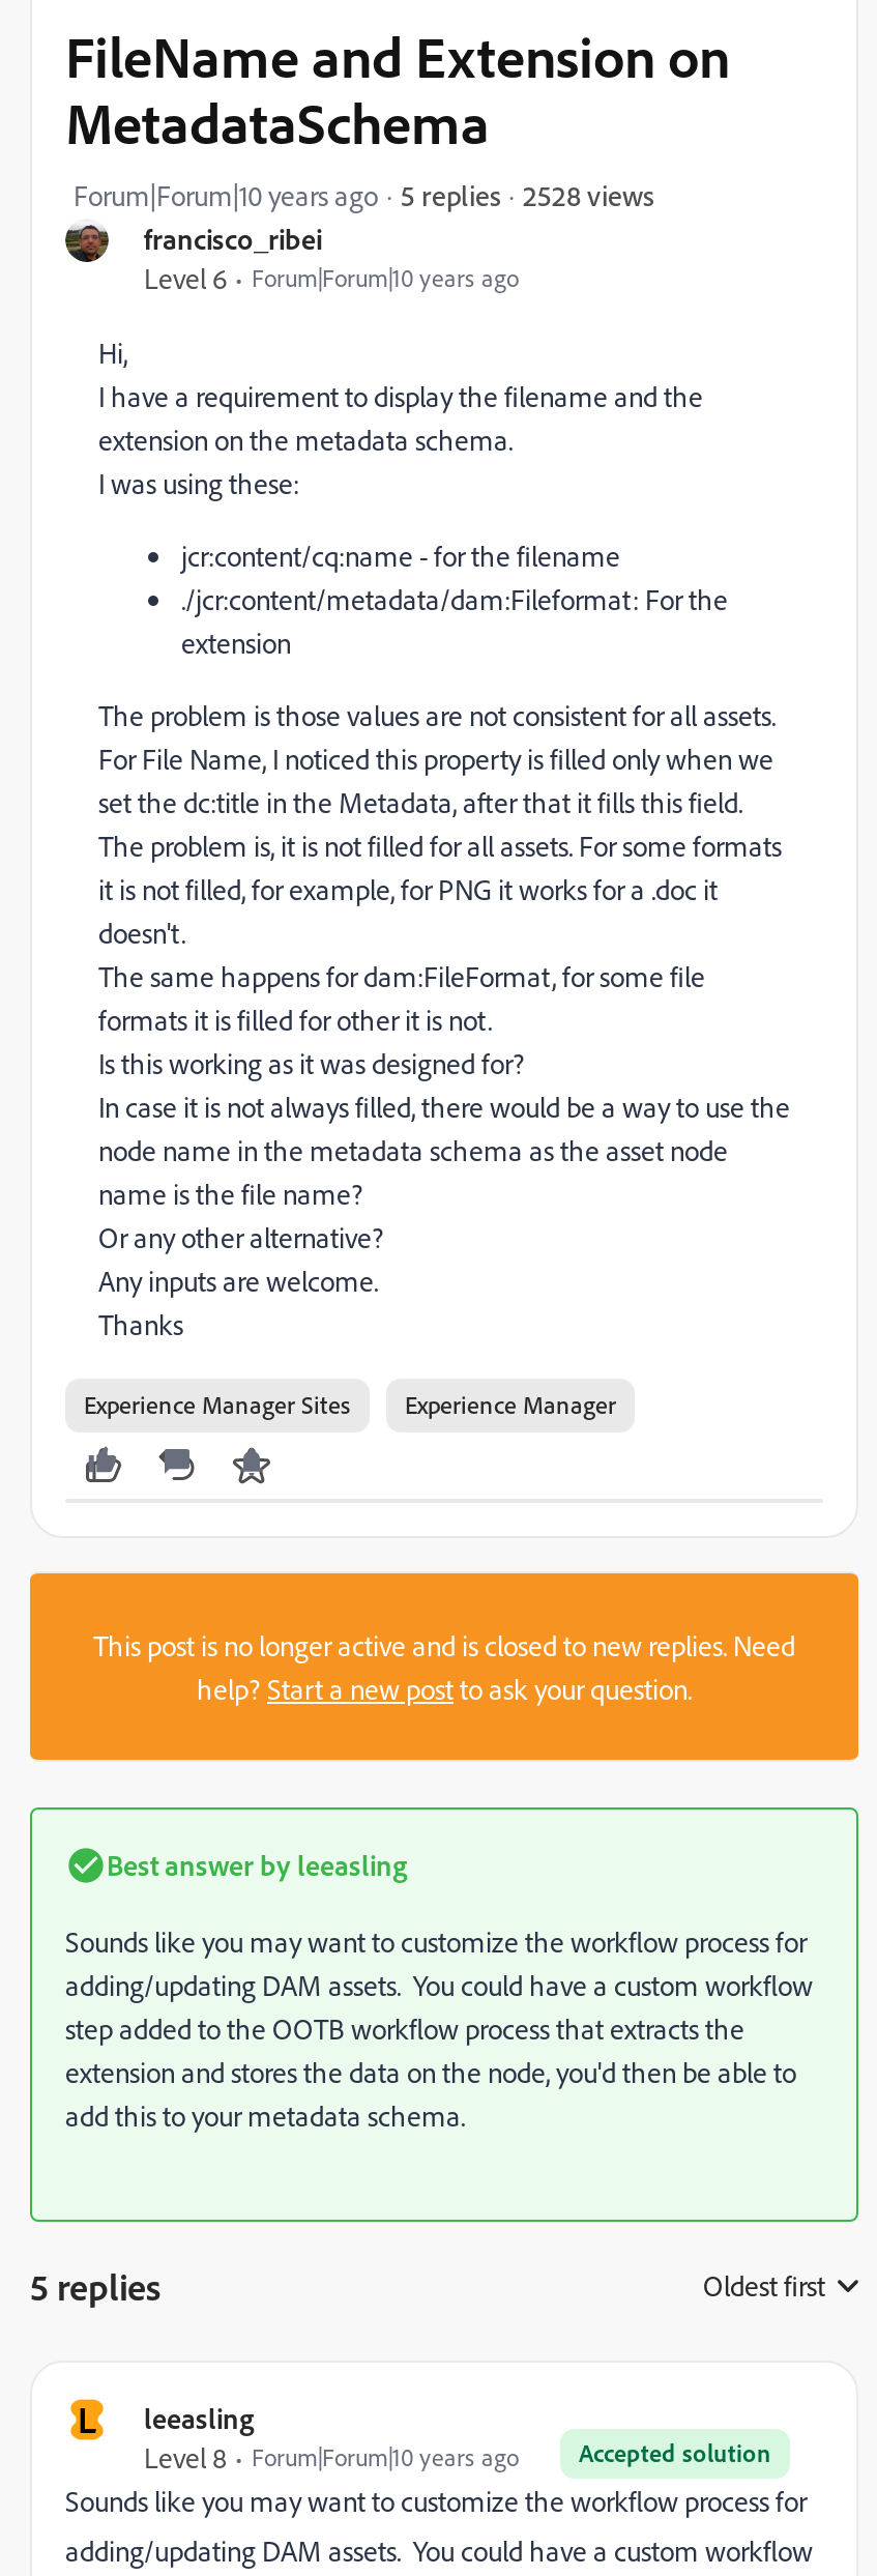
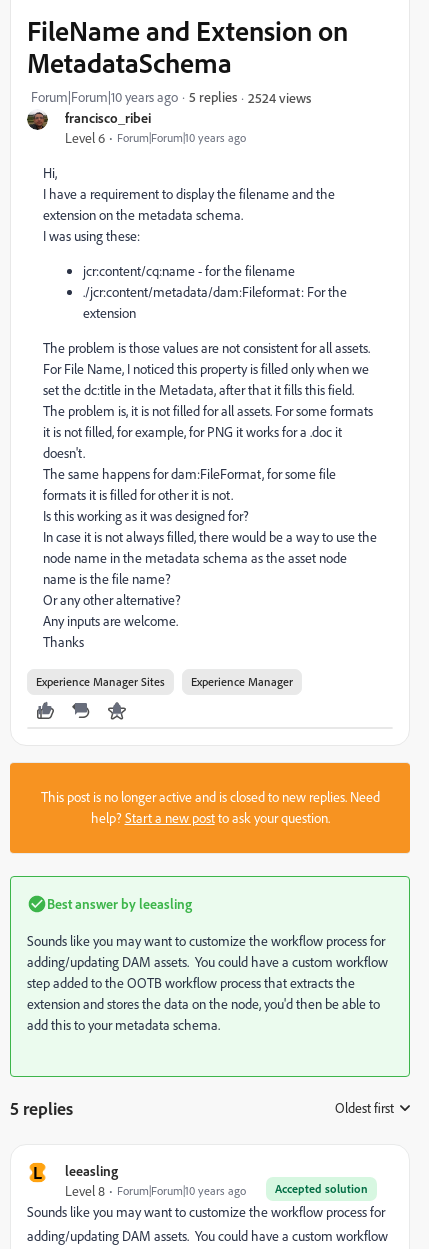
[523,176,653,211] 2528 views -> [248,88,311,105] 2524 views

